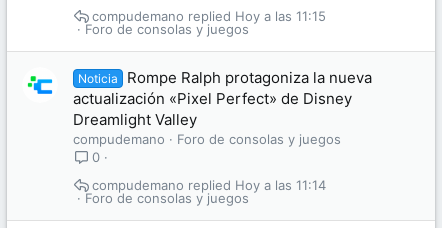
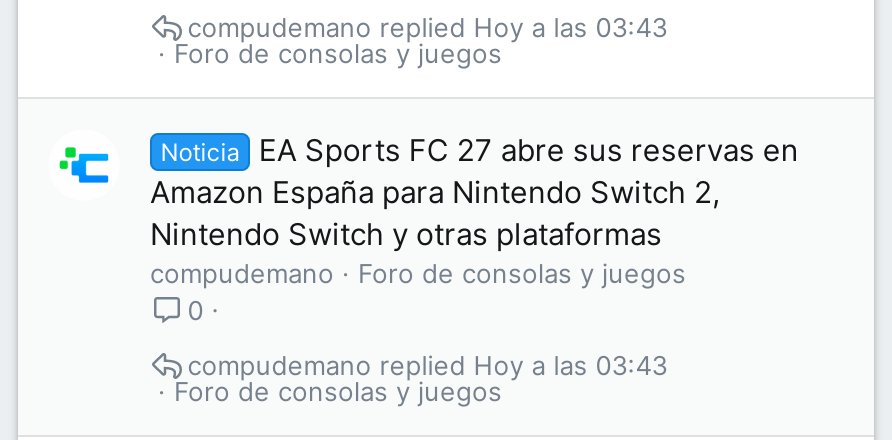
[235,8,326,24] Hoy a las 11:15 -> [473,11,667,43] Hoy a las 03:43
[73,68,372,129] Rompe Ralph protagoniza la nueva | actualización «Pixel Perfect» de Disney | Dreamlight Valley -> [150,131,799,253] EA Sports FC 27 abre sus reservas en | Amazon España para Nintendo Switch 2, | Nintendo Switch y otras plataformas
[235,177,326,193] Hoy a las 11:14 -> [473,349,667,381] Hoy a las 03:43

